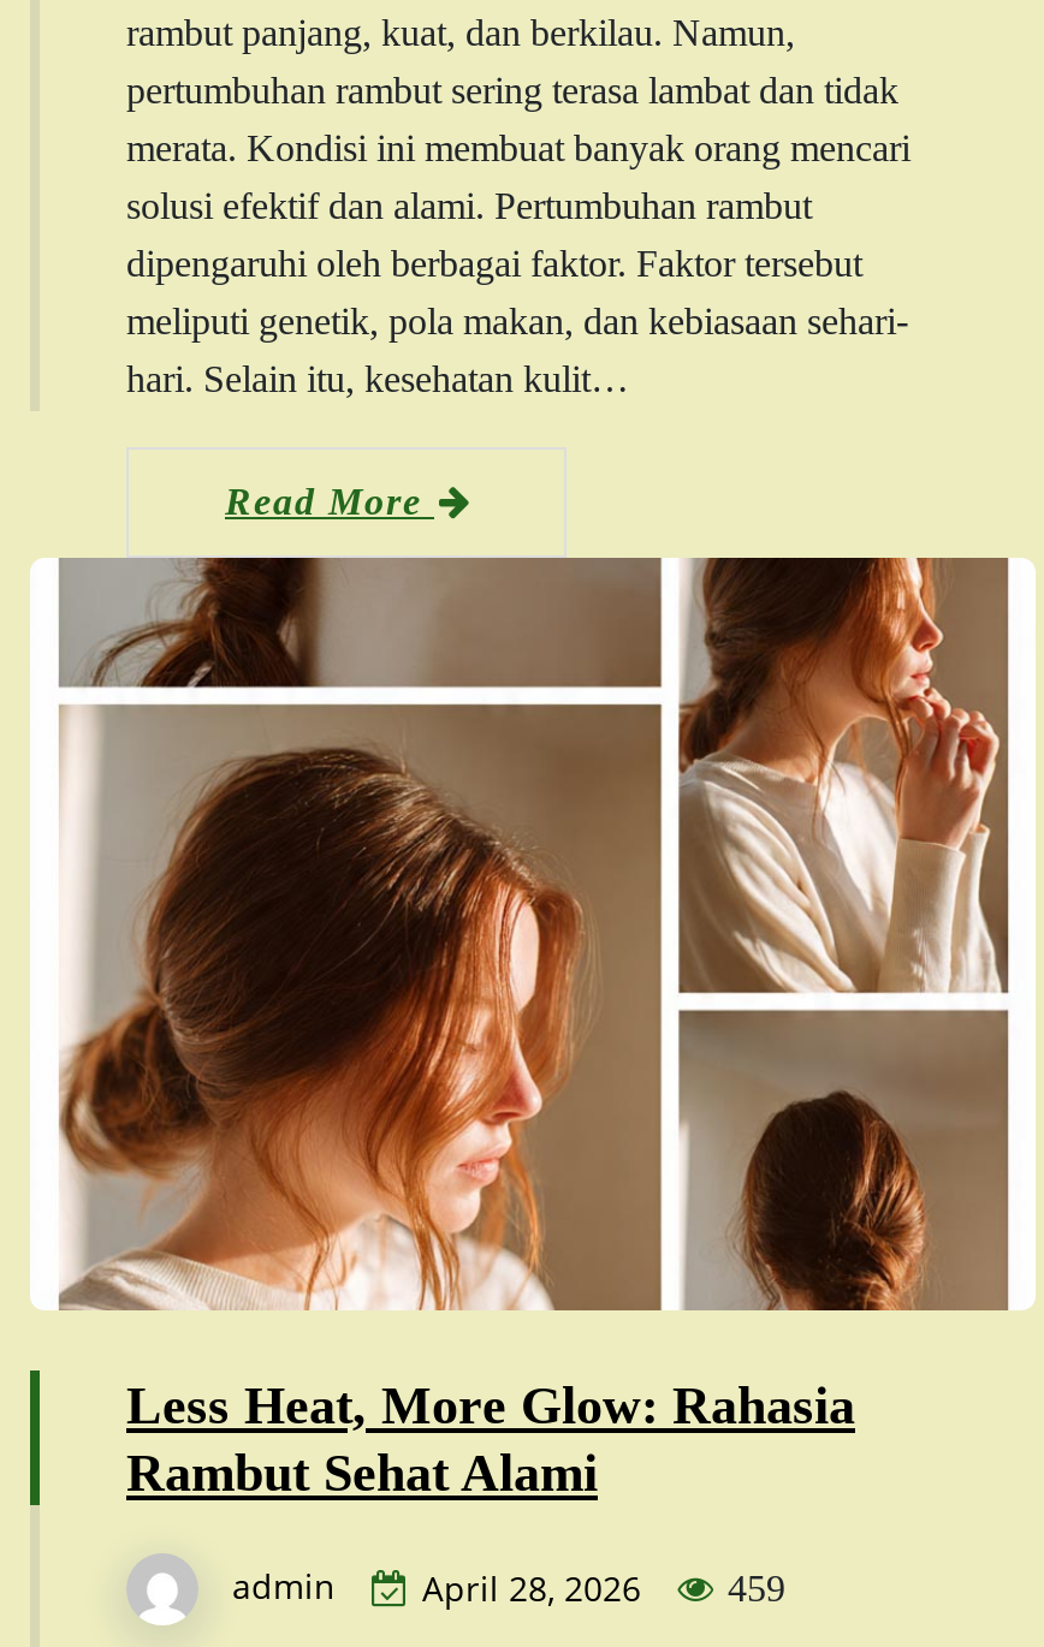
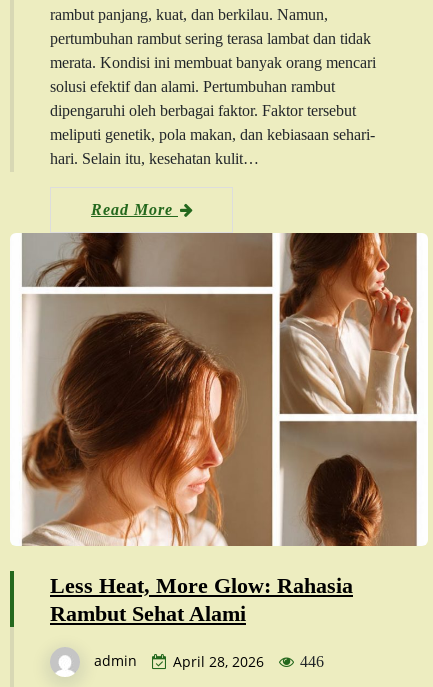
[232,1562,785,1611] admin April 28, 2026 459 -> [94,651,324,671] admin April 28, 2026 446

